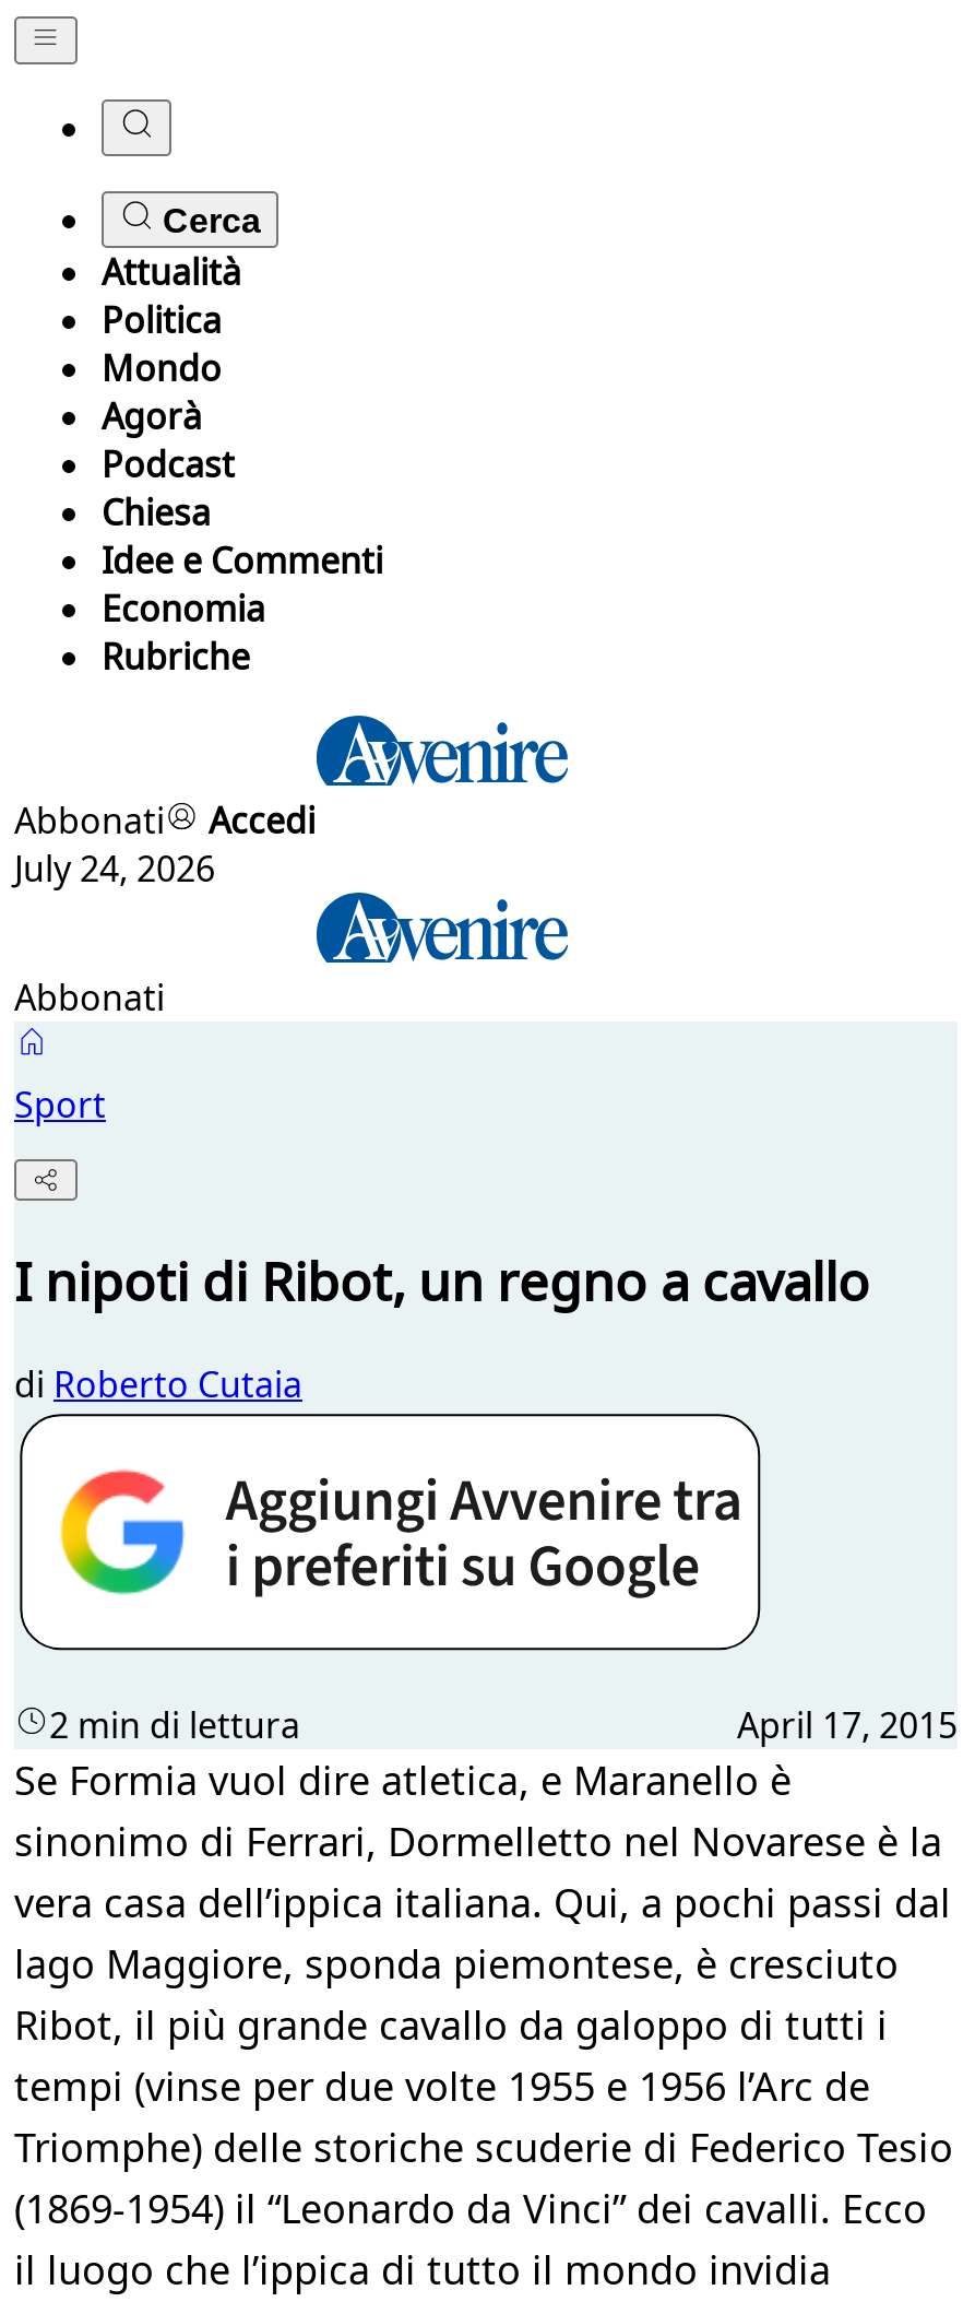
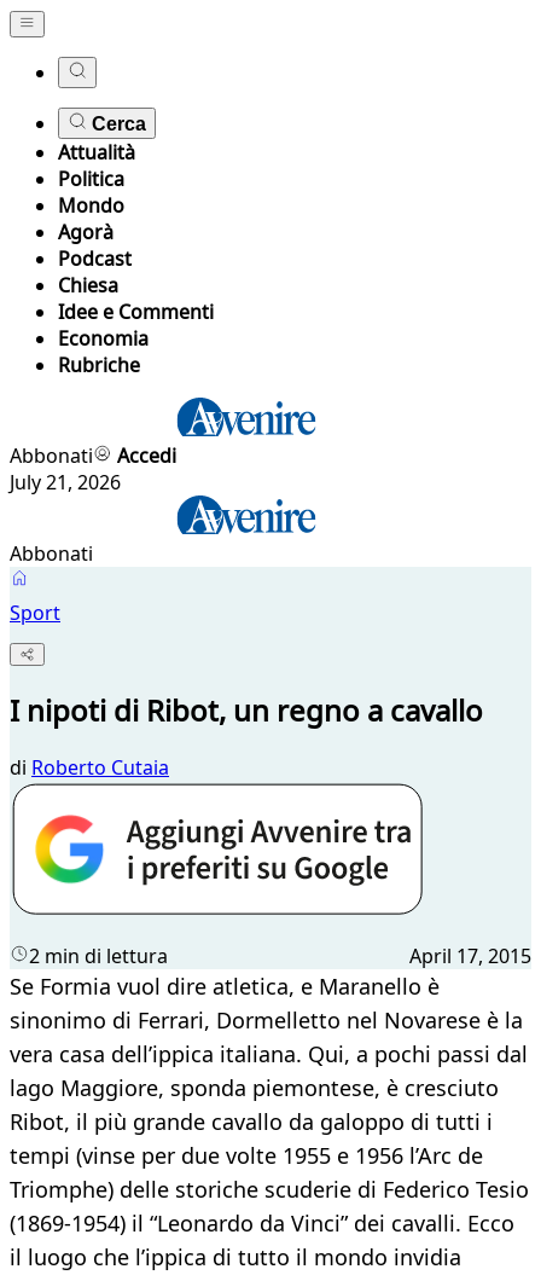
[14,845,215,893] July 24, 2026 -> [10,469,121,495] July 21, 2026

